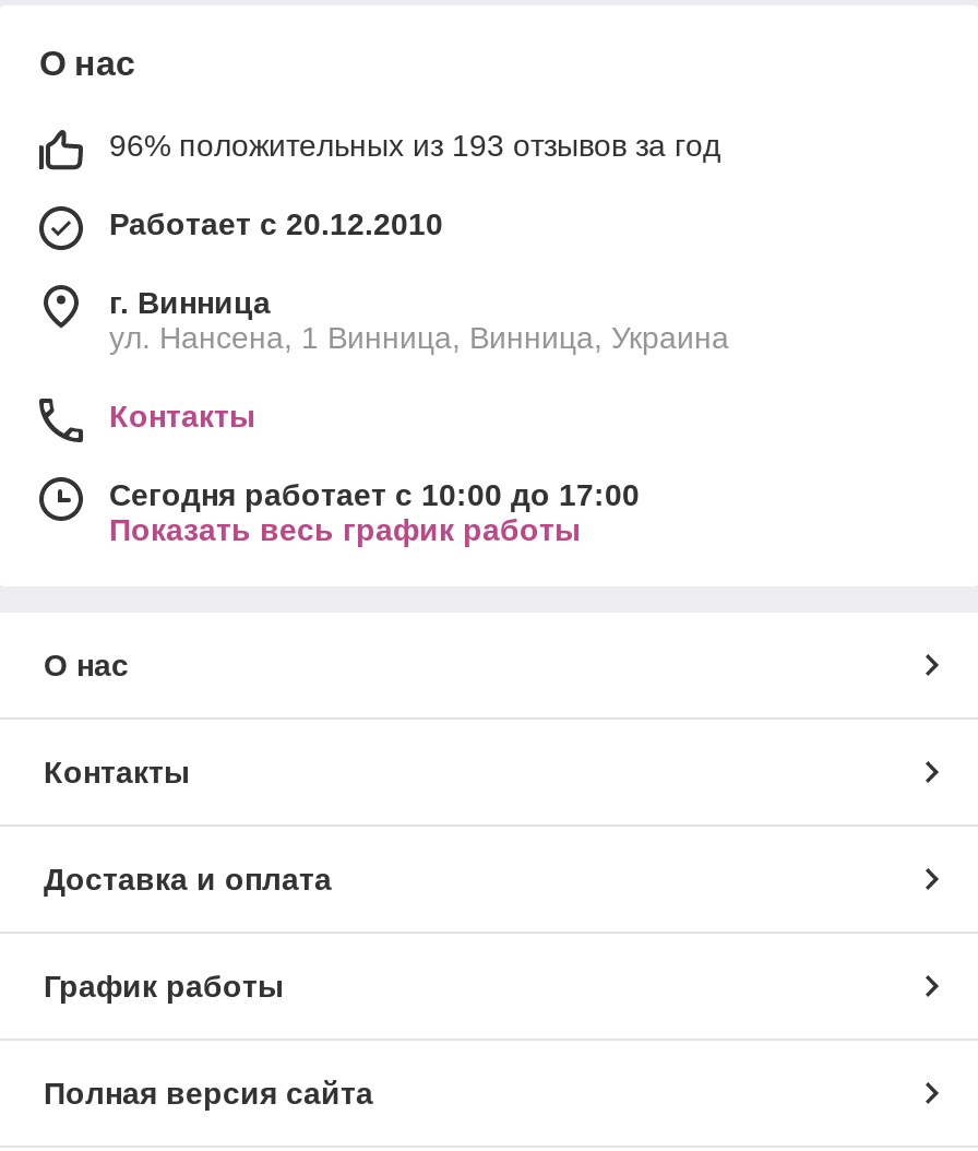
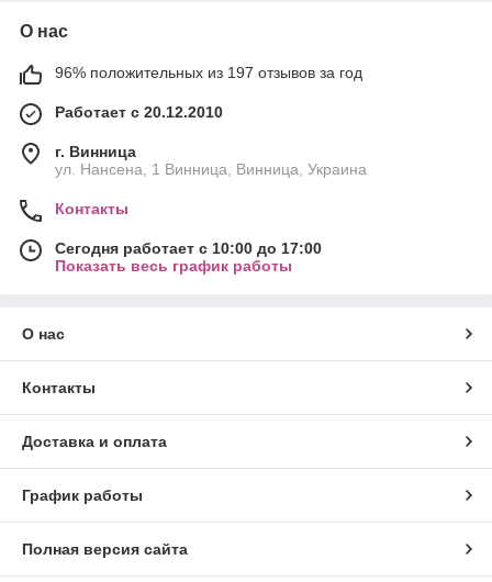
[109,127,720,162] 96% положительных из 193 отзывов за год -> [55,63,362,81] 96% положительных из 197 отзывов за год

